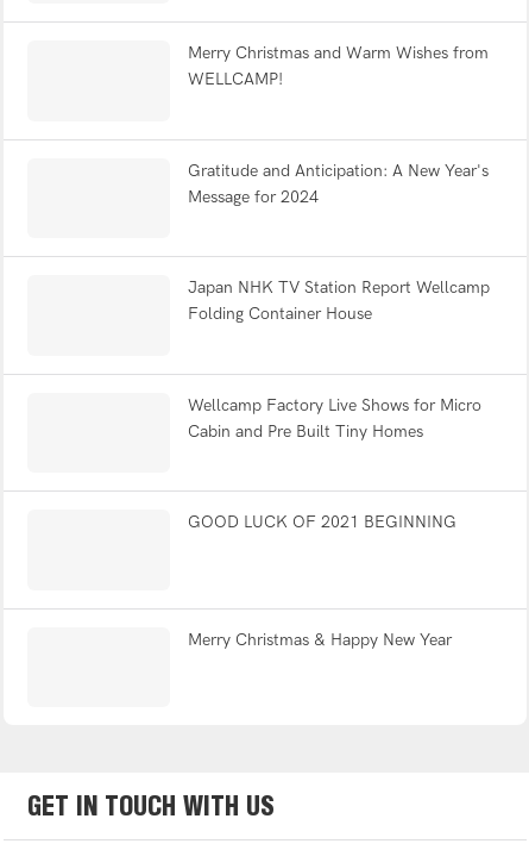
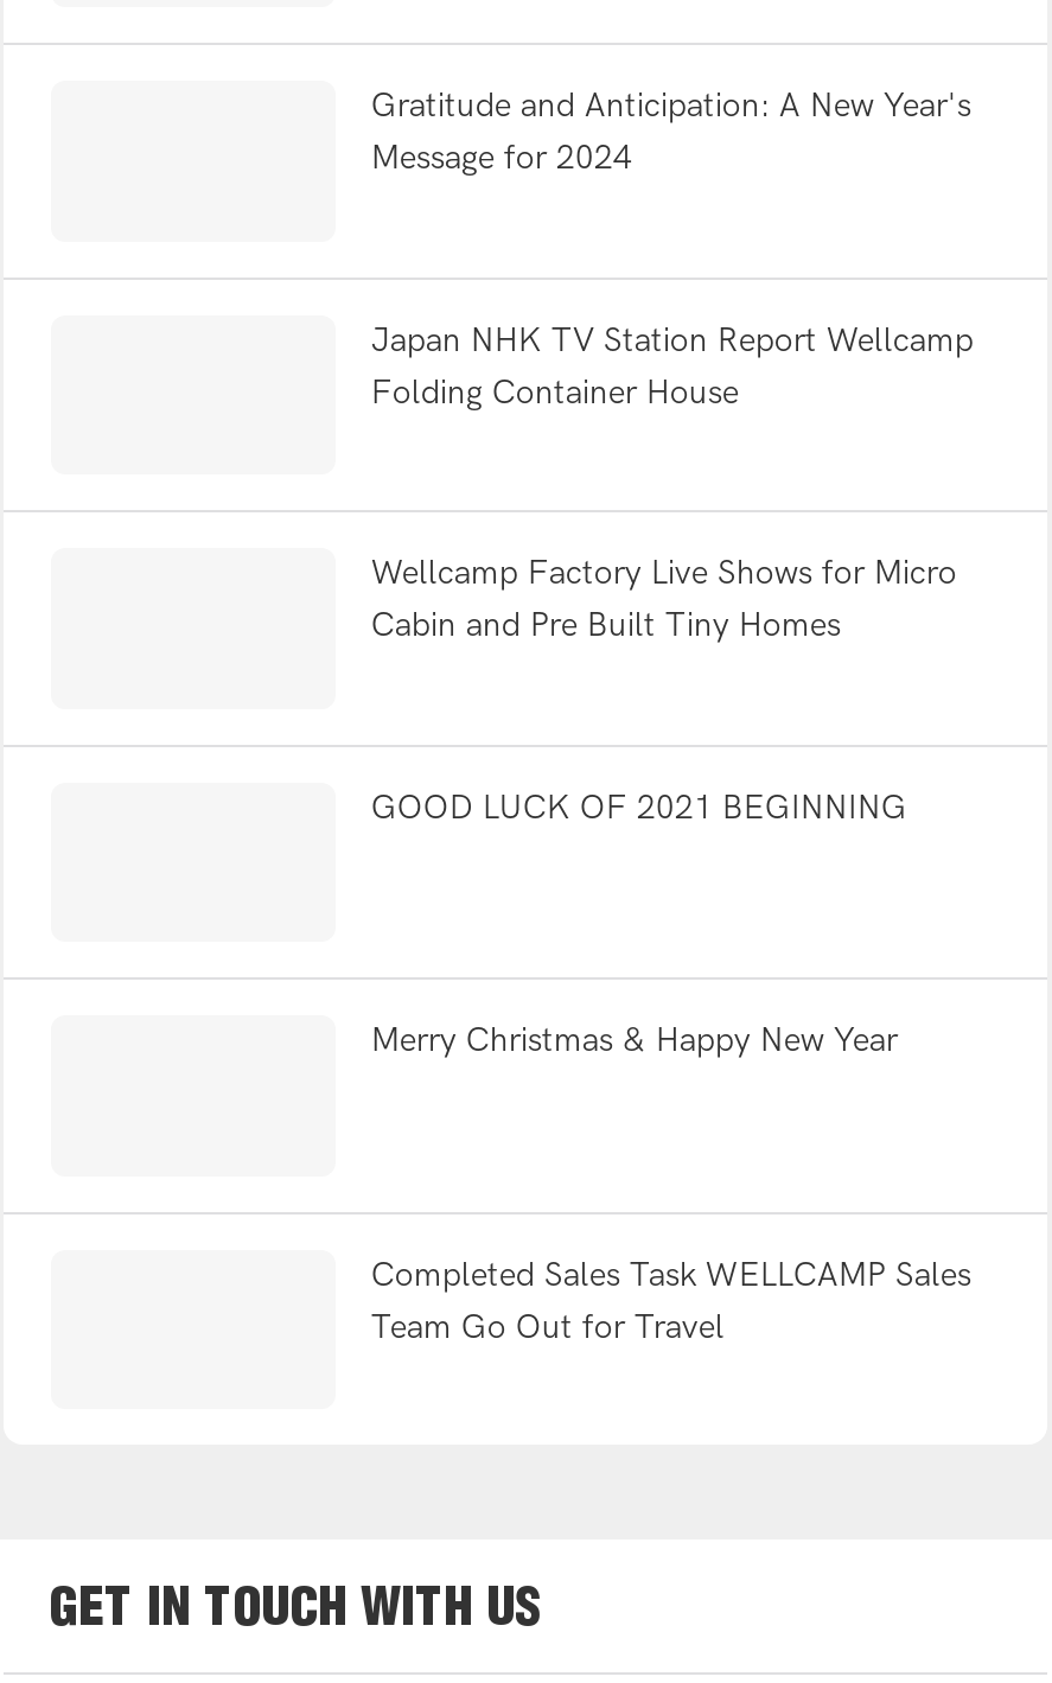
[188,43,488,89] Merry Christmas and Warm Wishes from | WELLCAMP! -> none
moved [188,160,490,532] -> [371,86,973,827]: Gratitude and Anticipation: A New Year's | Message for 2024 | Japan NHK TV Station Report Wellcamp | Folding Container House | Wellcamp Factory Live Shows for Micro | Cabin and Pre Built Tiny Homes | GOOD LUCK OF 2021 BEGINNING
none -> [371,1254,971,1346] Completed Sales Task WELLCAMP Sales | Team Go Out for Travel

